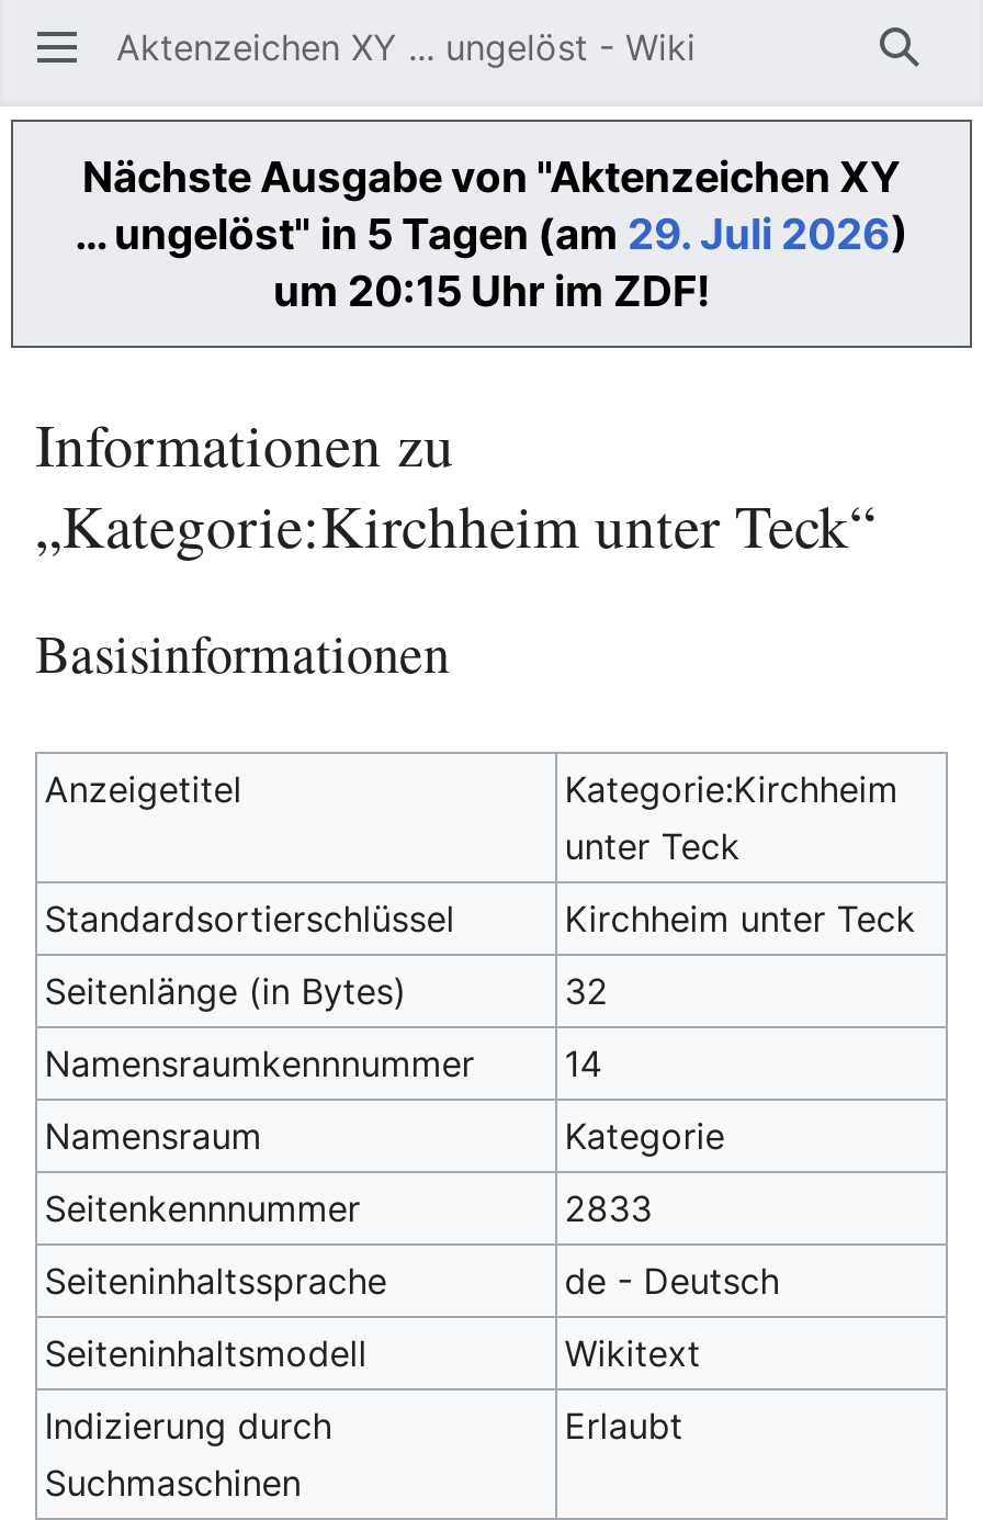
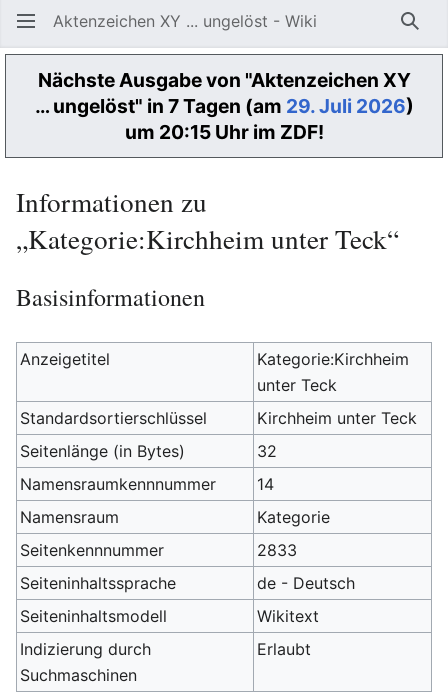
[75,207,908,260] … ungelöst" in 5 Tagen (am 29. Juli 2026) -> [34,94,413,118] … ungelöst" in 7 Tagen (am 29. Juli 2026)

